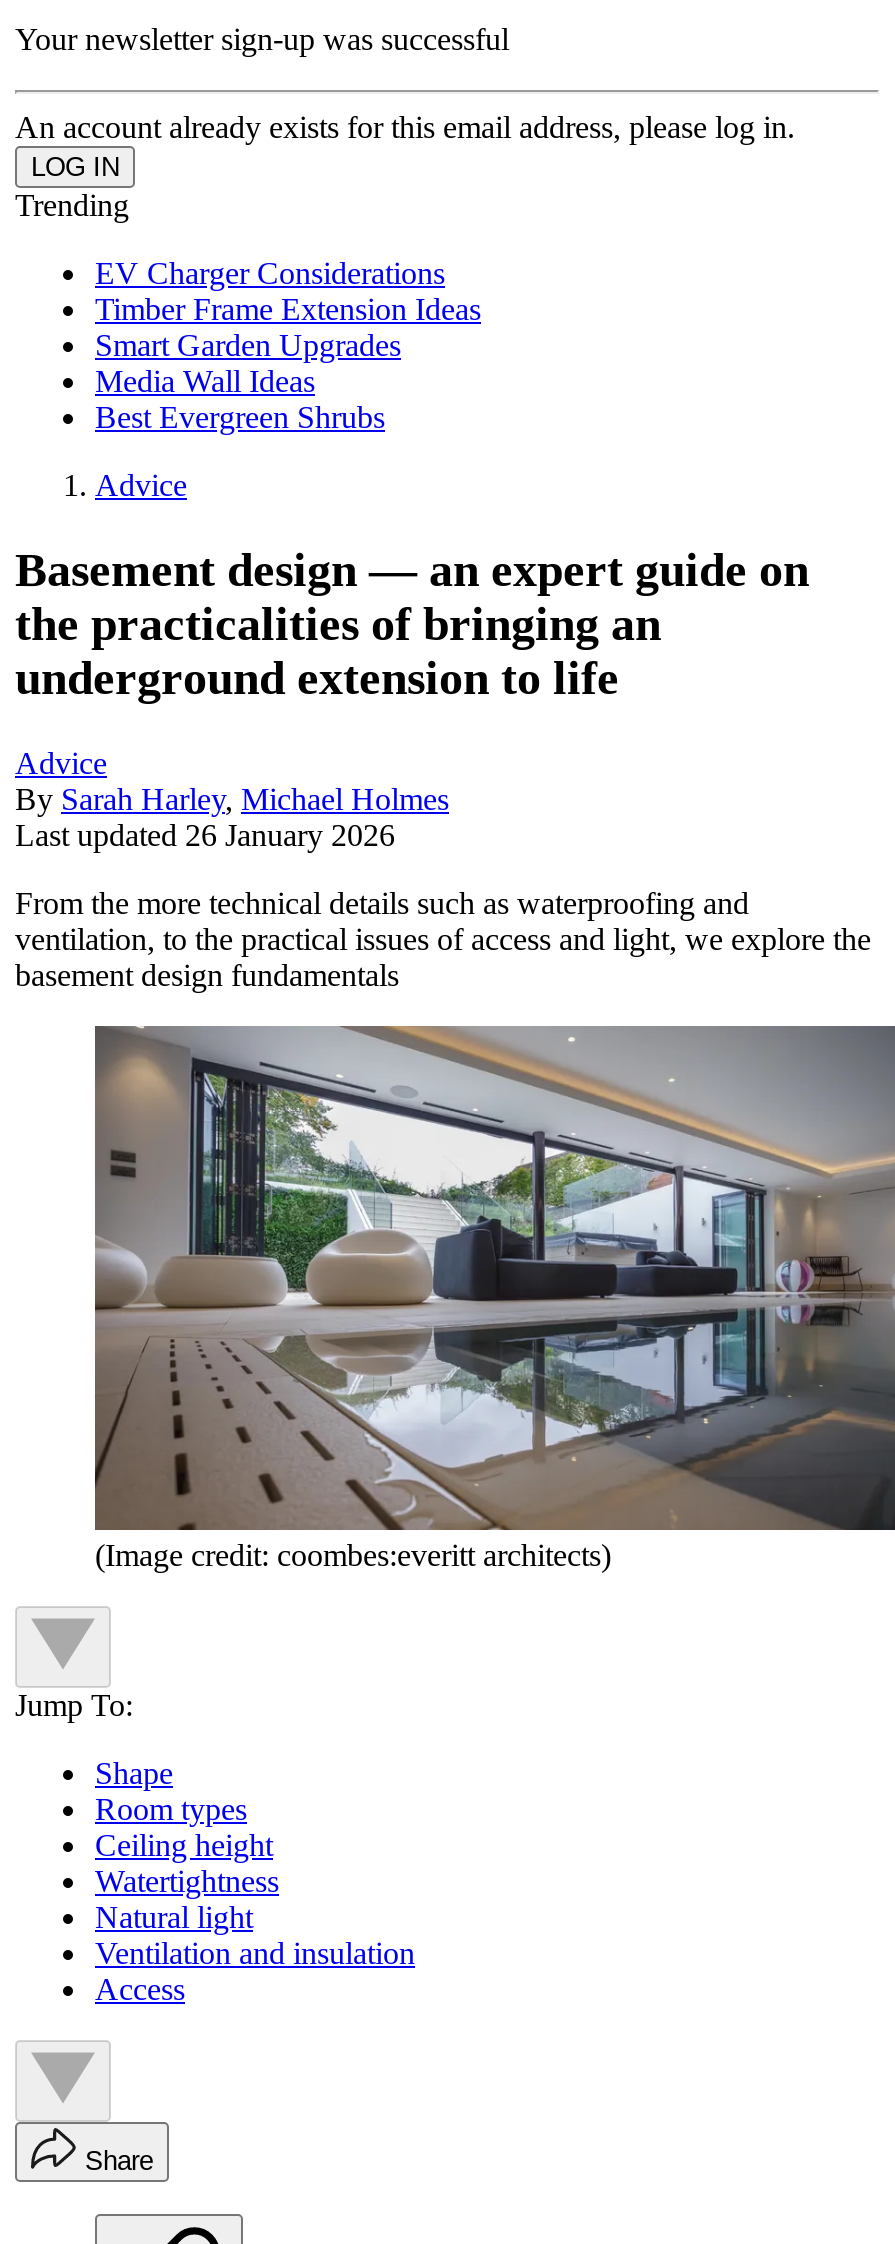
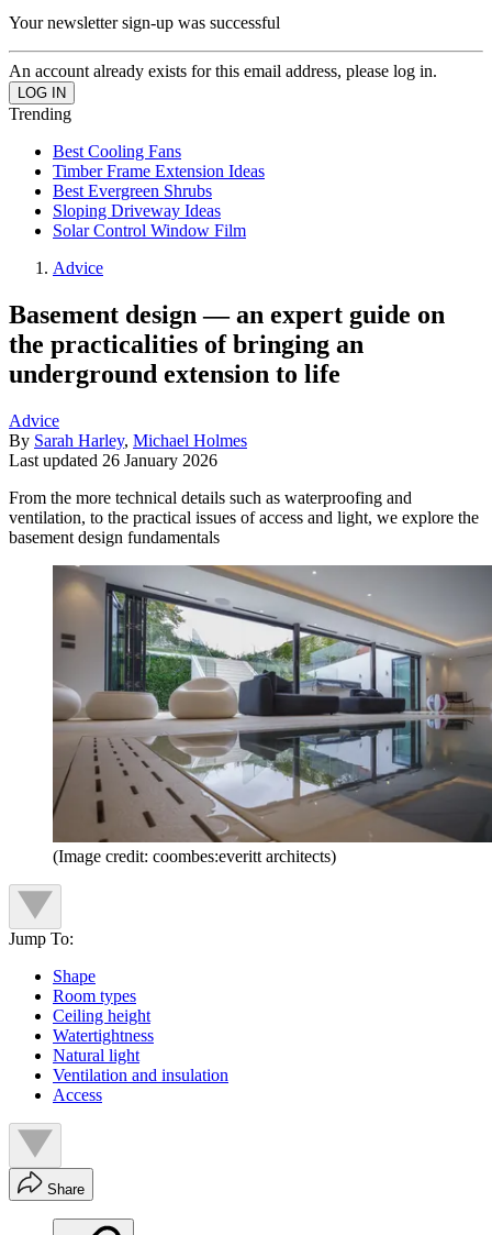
[95,256,445,290] EV Charger Considerations -> [53,142,181,161] Best Cooling Fans
[95,328,401,398] Smart Garden Upgrades | Media Wall Ideas -> none
moved [95,400,385,434] -> [53,181,212,200]: Best Evergreen Shrubs
none -> [53,201,246,240] Sloping Driveway Ideas | Solar Control Window Film

